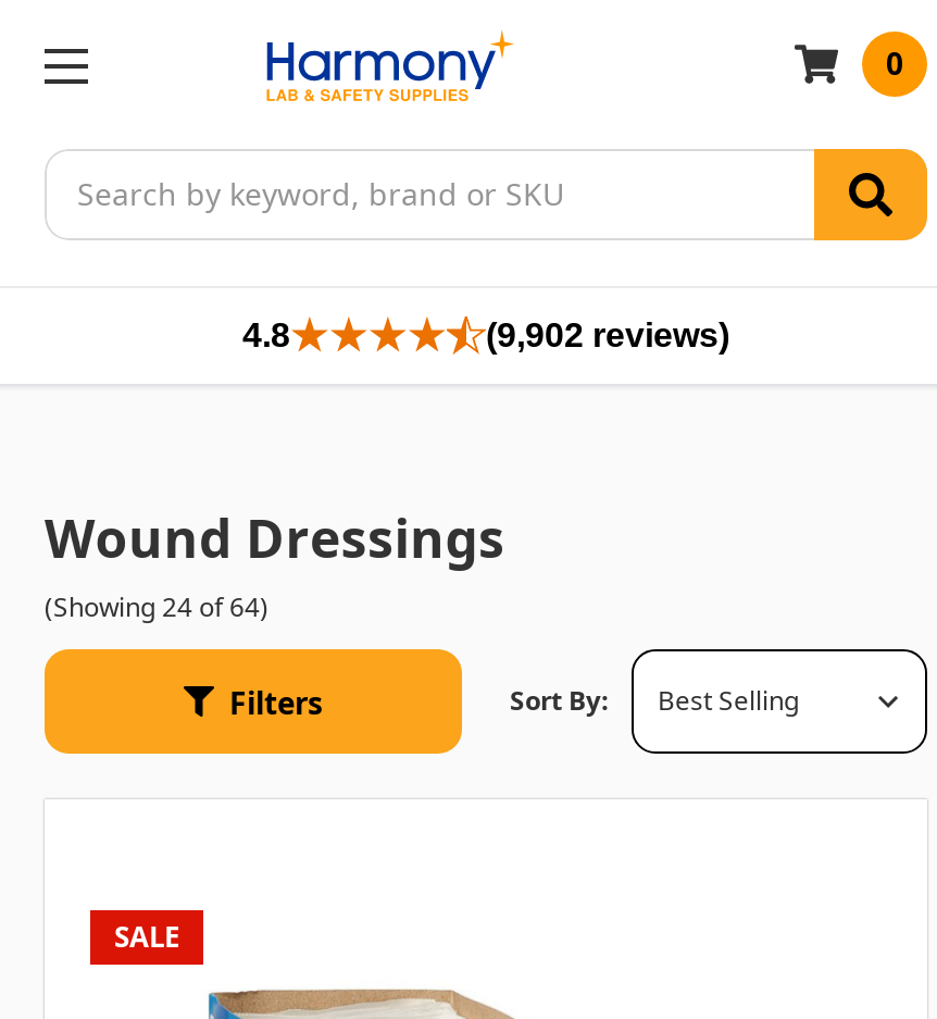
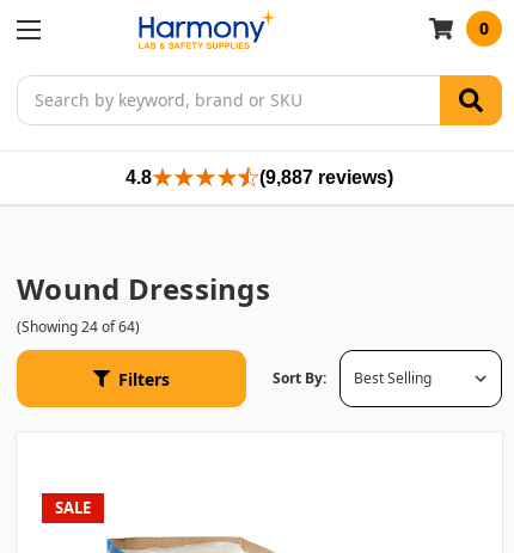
[486,316,729,353] (9,902 reviews) -> [259,167,393,188] (9,887 reviews)

